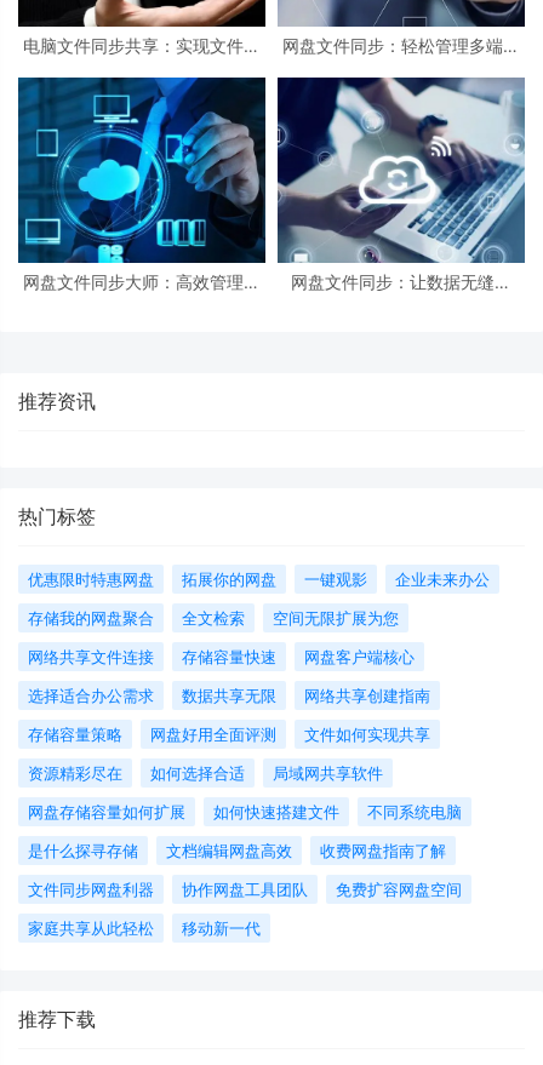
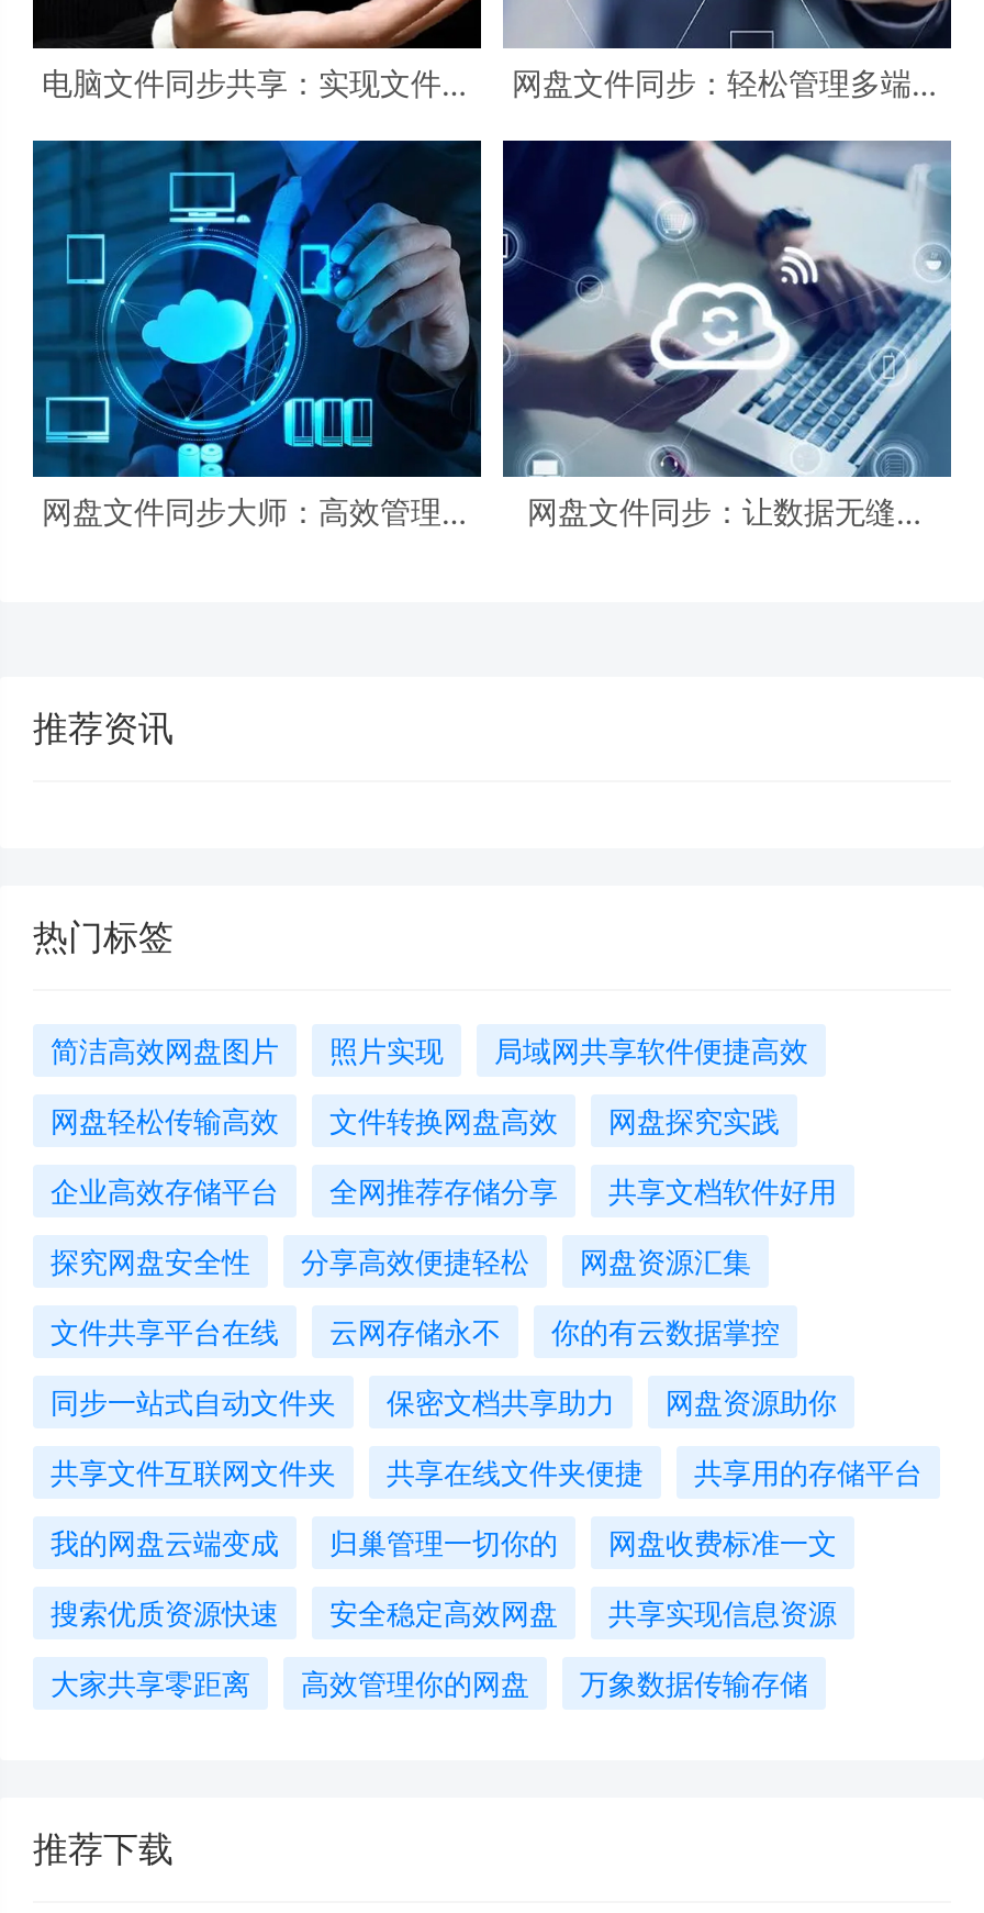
[28,569,490,589] 优惠限时特惠网盘 | 拓展你的网盘 | 一键观影 | 企业未来办公 -> [51,1033,808,1068] 简洁高效网盘图片 | 照片实现 | 局域网共享软件便捷高效
[28,608,399,628] 存储我的网盘聚合 | 全文检索 | 空间无限扩展为您 -> [51,1103,780,1138] 网盘轻松传输高效 | 文件转换网盘高效 | 网盘探究实践
[28,647,415,666] 网络共享文件连接 | 存储容量快速 | 网盘客户端核心 -> [51,1174,837,1209] 企业高效存储平台 | 全网推荐存储分享 | 共享文档软件好用
[28,686,430,705] 选择适合办公需求 | 数据共享无限 | 网络共享创建指南 -> [51,1244,751,1279] 探究网盘安全性 | 分享高效便捷轻松 | 网盘资源汇集
[28,725,430,744] 存储容量策略 | 网盘好用全面评测 | 文件如何实现共享 -> [51,1314,780,1349] 文件共享平台在线 | 云网存储永不 | 你的有云数据掌控
[28,763,383,783] 资源精彩尽在 | 如何选择合适 | 局域网共享软件 -> [51,1384,837,1420] 同步一站式自动文件夹 | 保密文档共享助力 | 网盘资源助你
[28,802,462,821] 网盘存储容量如何扩展 | 如何快速搭建文件 | 不同系统电脑 -> [51,1455,923,1490] 共享文件互联网文件夹 | 共享在线文件夹便捷 | 共享用的存储平台
[28,841,446,860] 是什么探寻存储 | 文档编辑网盘高效 | 收费网盘指南了解 -> [51,1525,837,1560] 我的网盘云端变成 | 归巢管理一切你的 | 网盘收费标准一文
[28,880,462,899] 文件同步网盘利器 | 协作网盘工具团队 | 免费扩容网盘空间 -> [51,1595,837,1631] 搜索优质资源快速 | 安全稳定高效网盘 | 共享实现信息资源
[28,918,261,938] 家庭共享从此轻松 | 移动新一代 -> [51,1666,808,1701] 大家共享零距离 | 高效管理你的网盘 | 万象数据传输存储

